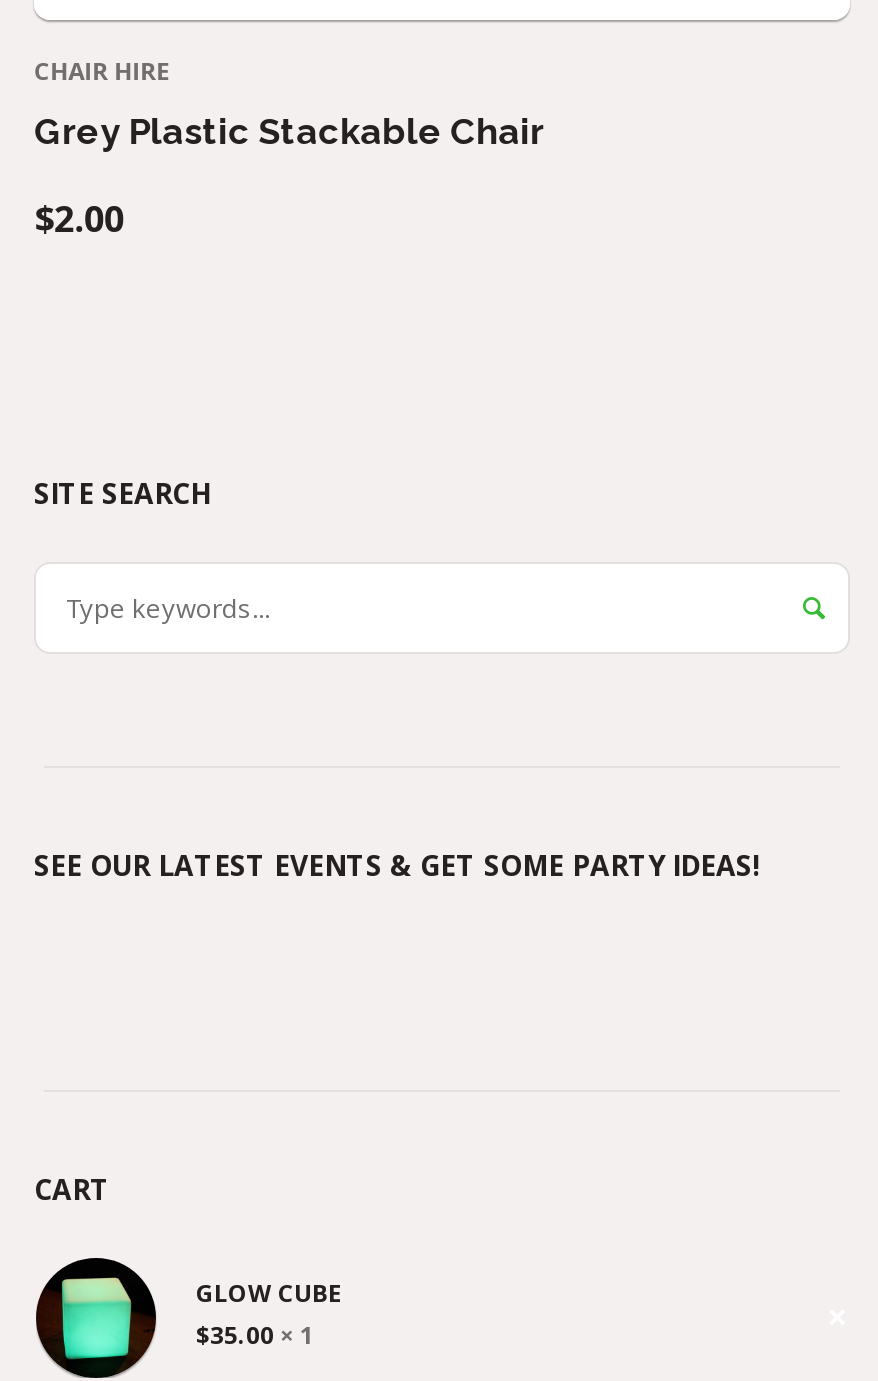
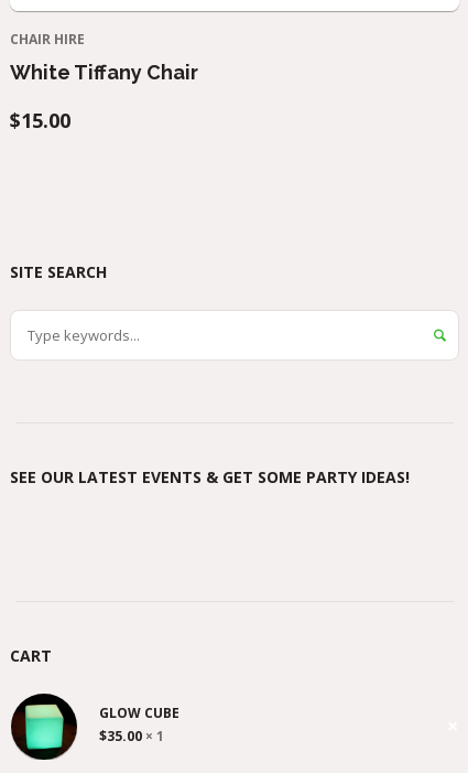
[34,109,544,151] Grey Plastic Stackable Chair -> [10,61,198,84] White Tiffany Chair
[34,193,124,241] $2.00 -> [10,107,71,134] $15.00

